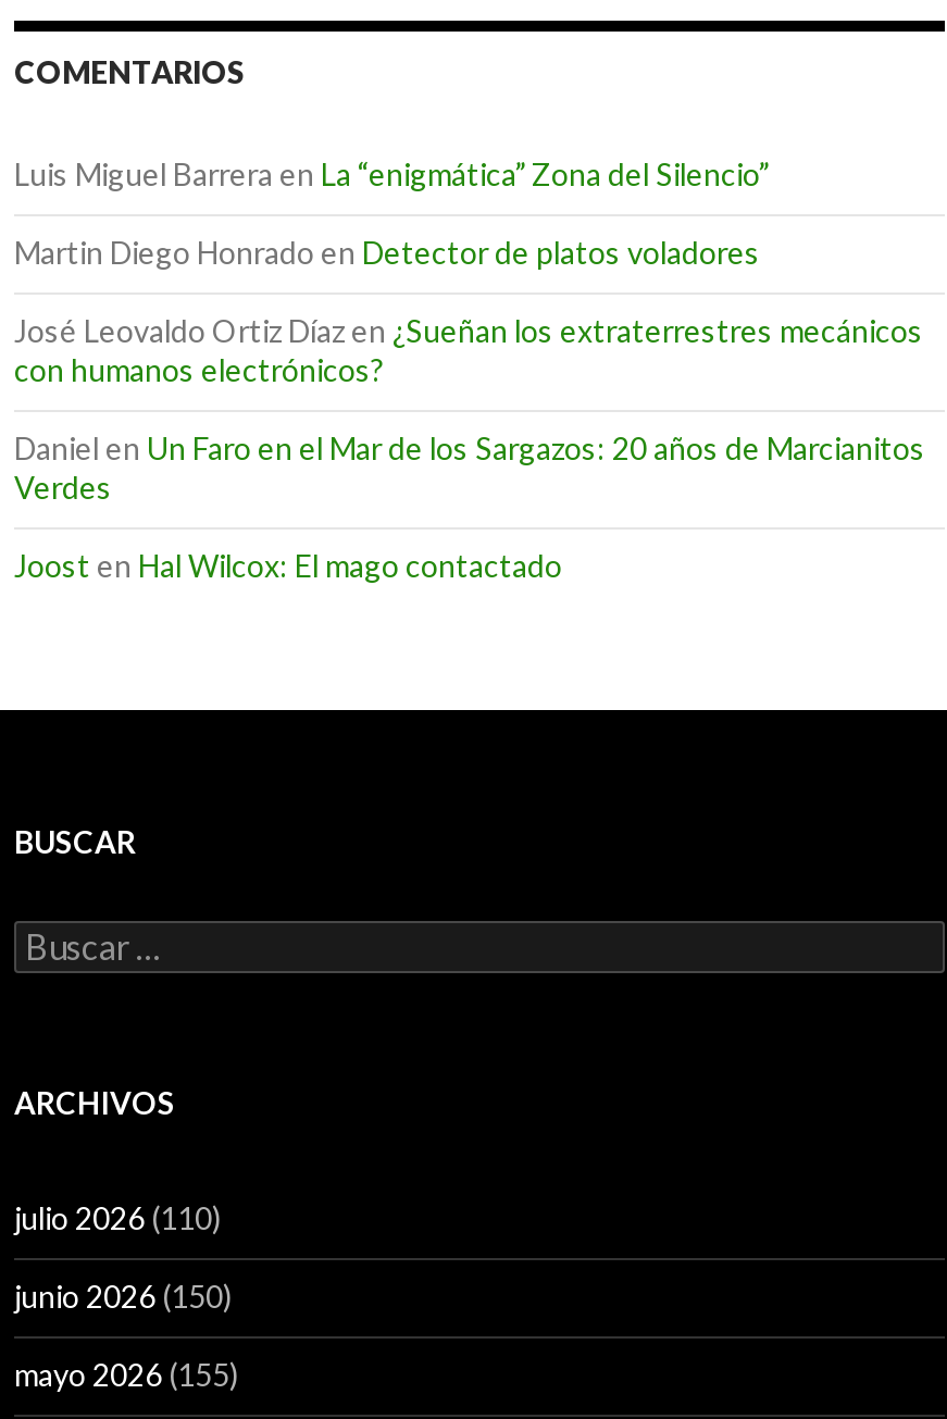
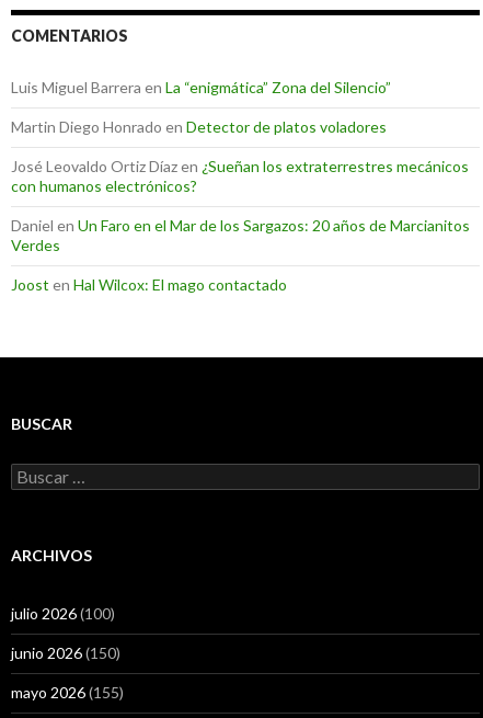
[14,1199,221,1236] julio 2026 (110) -> [11,604,115,623] julio 2026 (100)

